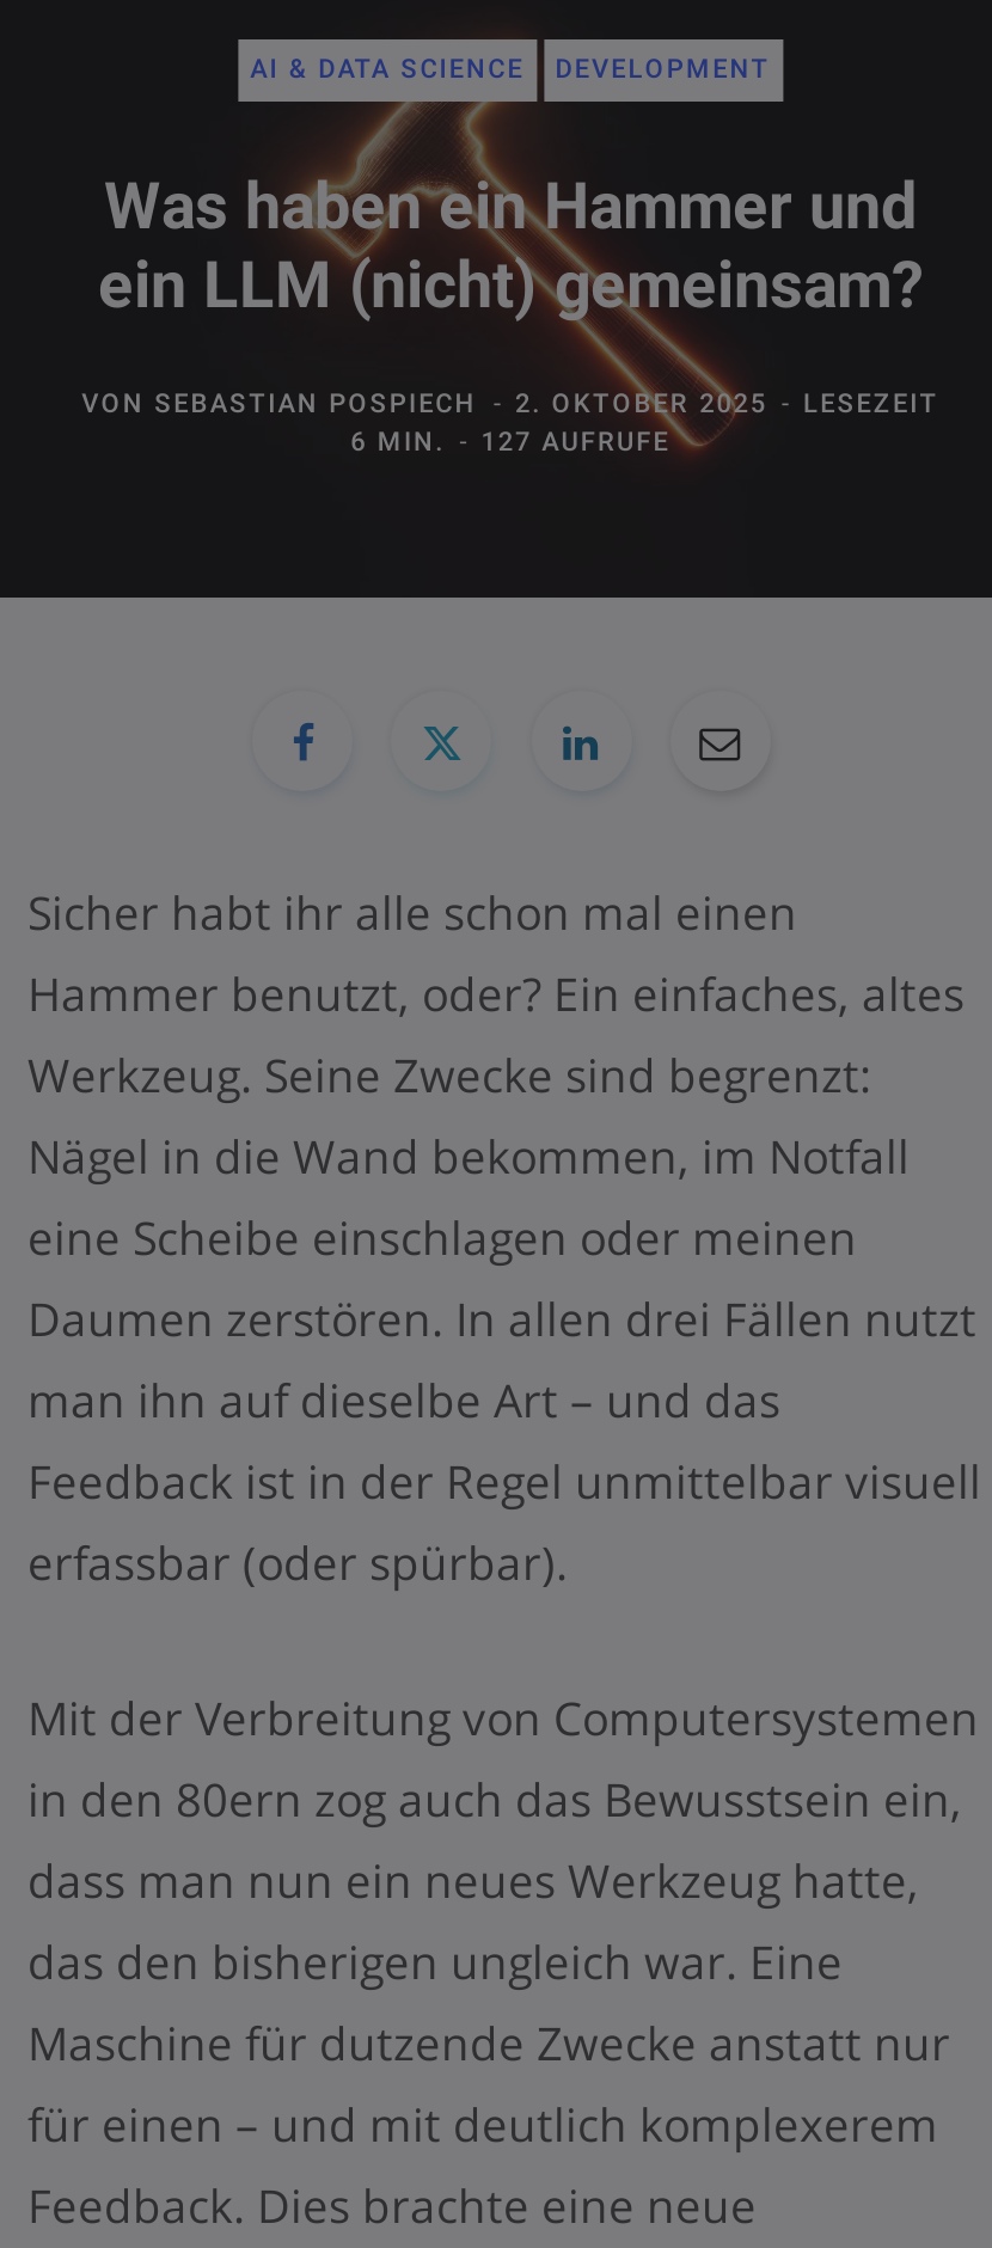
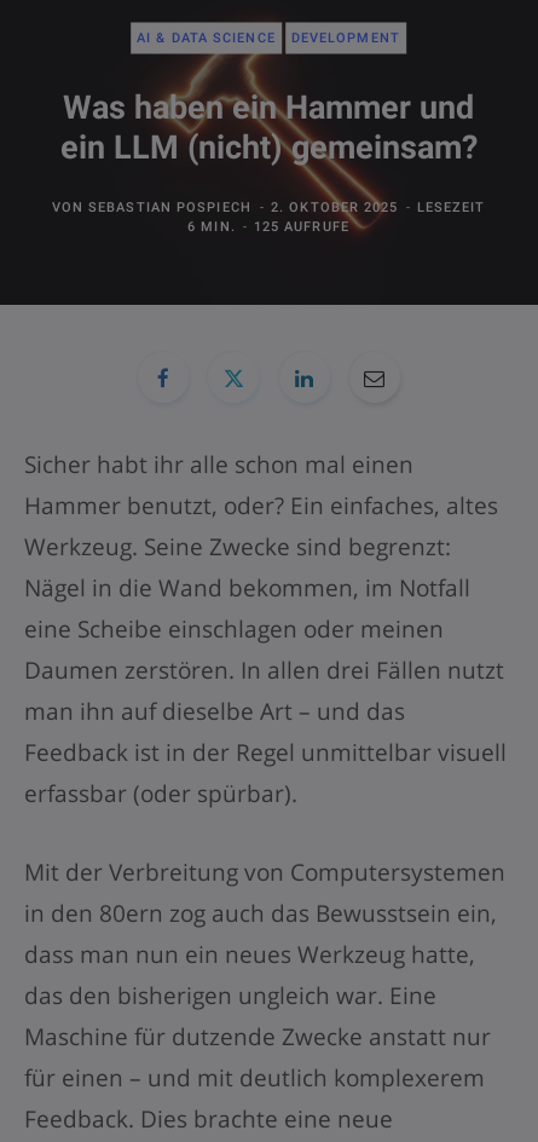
[350,427,670,458] 6 MIN. 127 AUFRUFE -> [188,218,349,234] 6 MIN. 125 AUFRUFE

